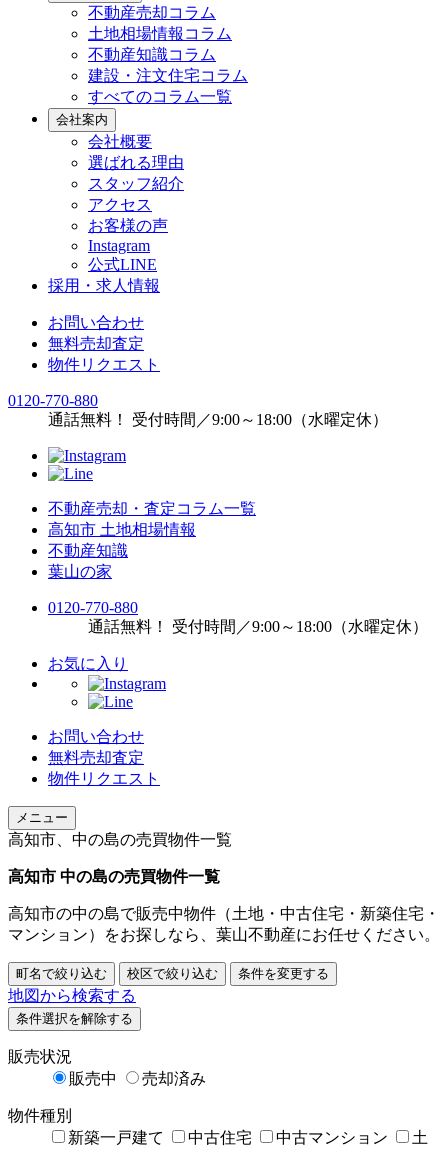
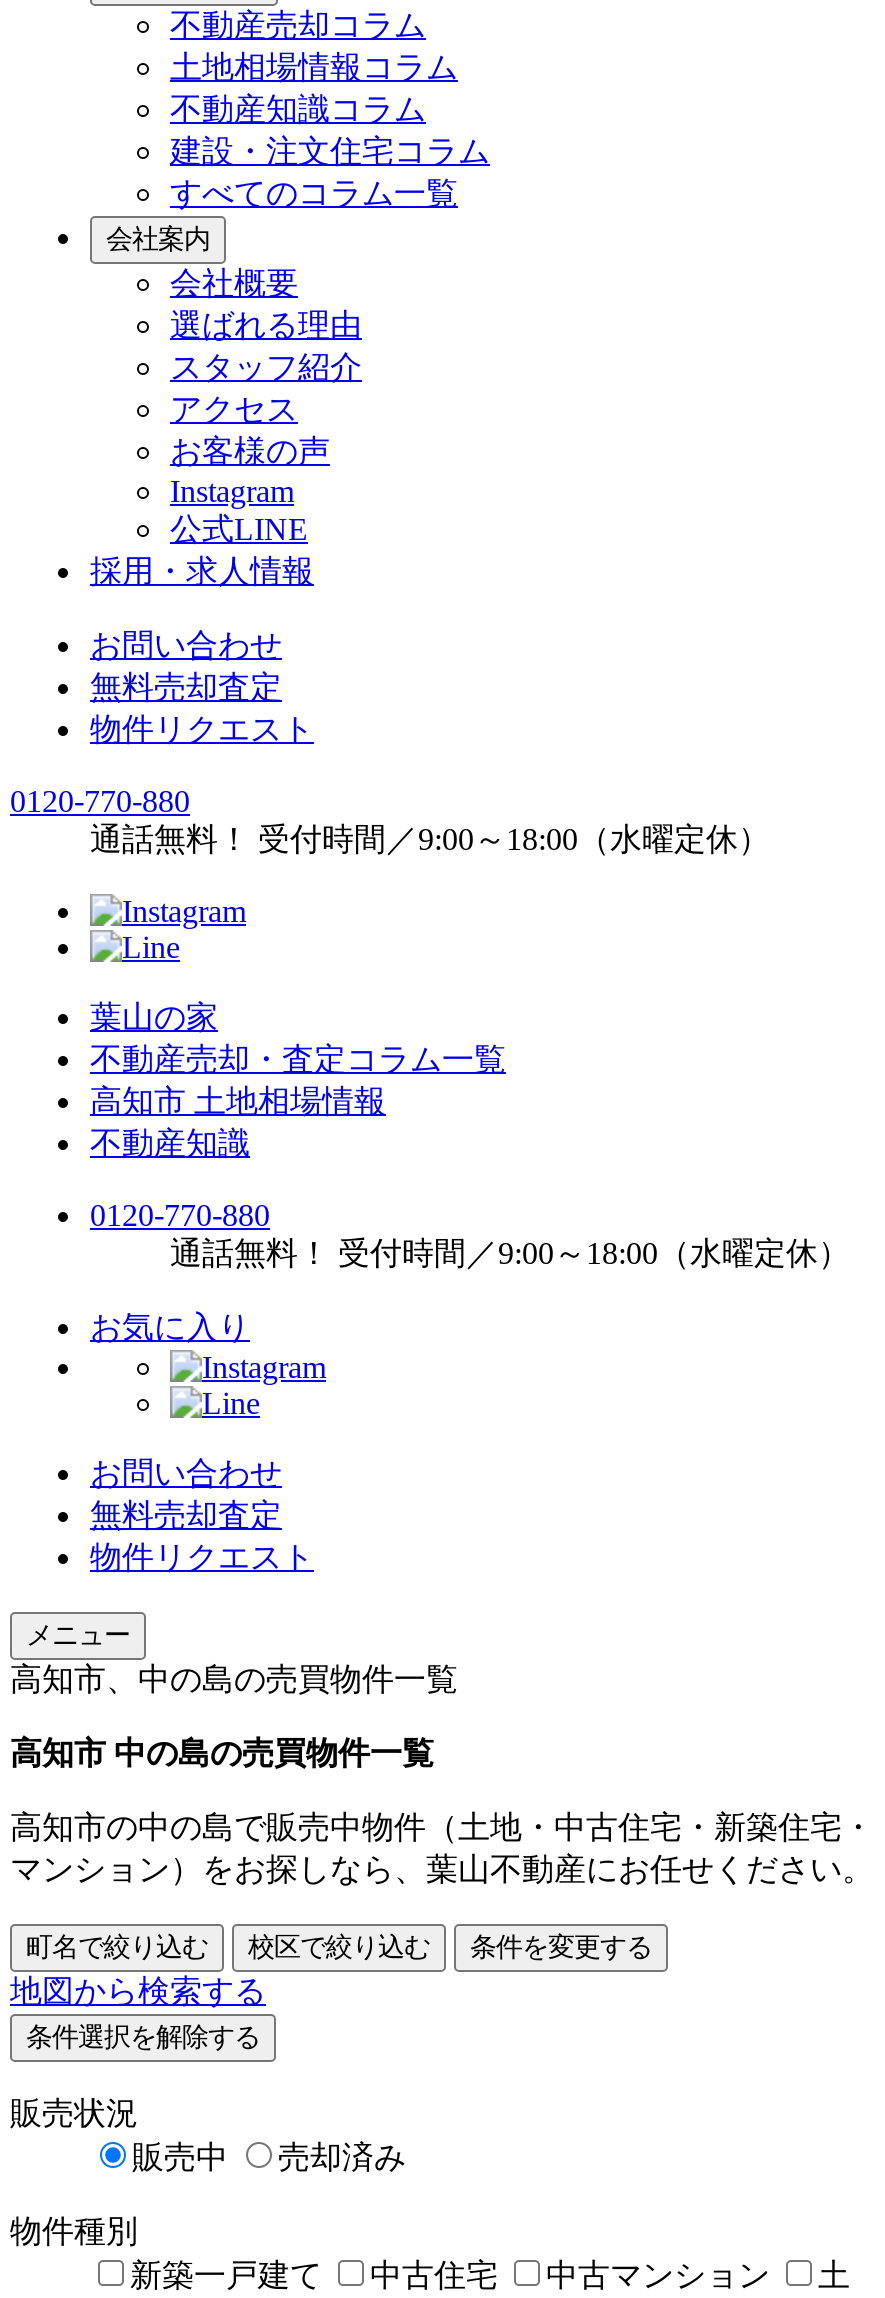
moved [48,500,256,559] -> [90,1042,506,1160]: 不動産売却・査定コラム一覧 | 不動産知識
moved [48,563,112,580] -> [90,1000,218,1034]: 葉山の家

